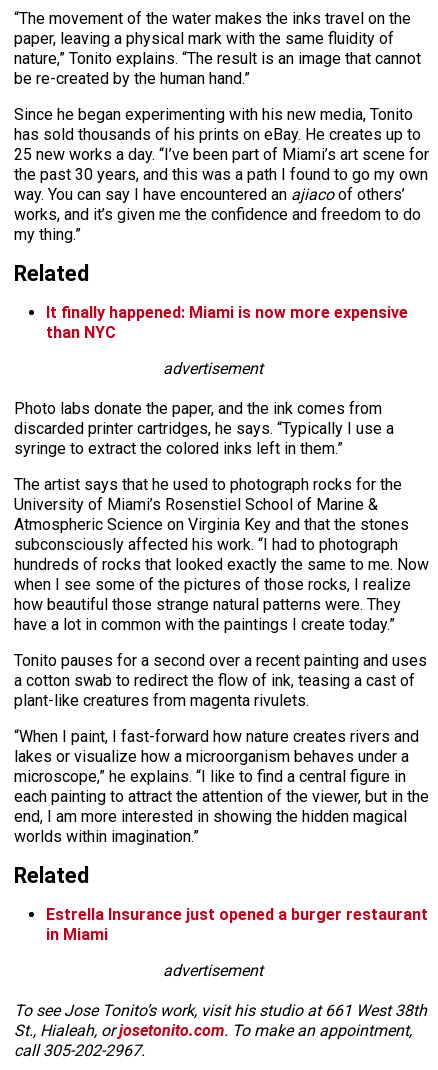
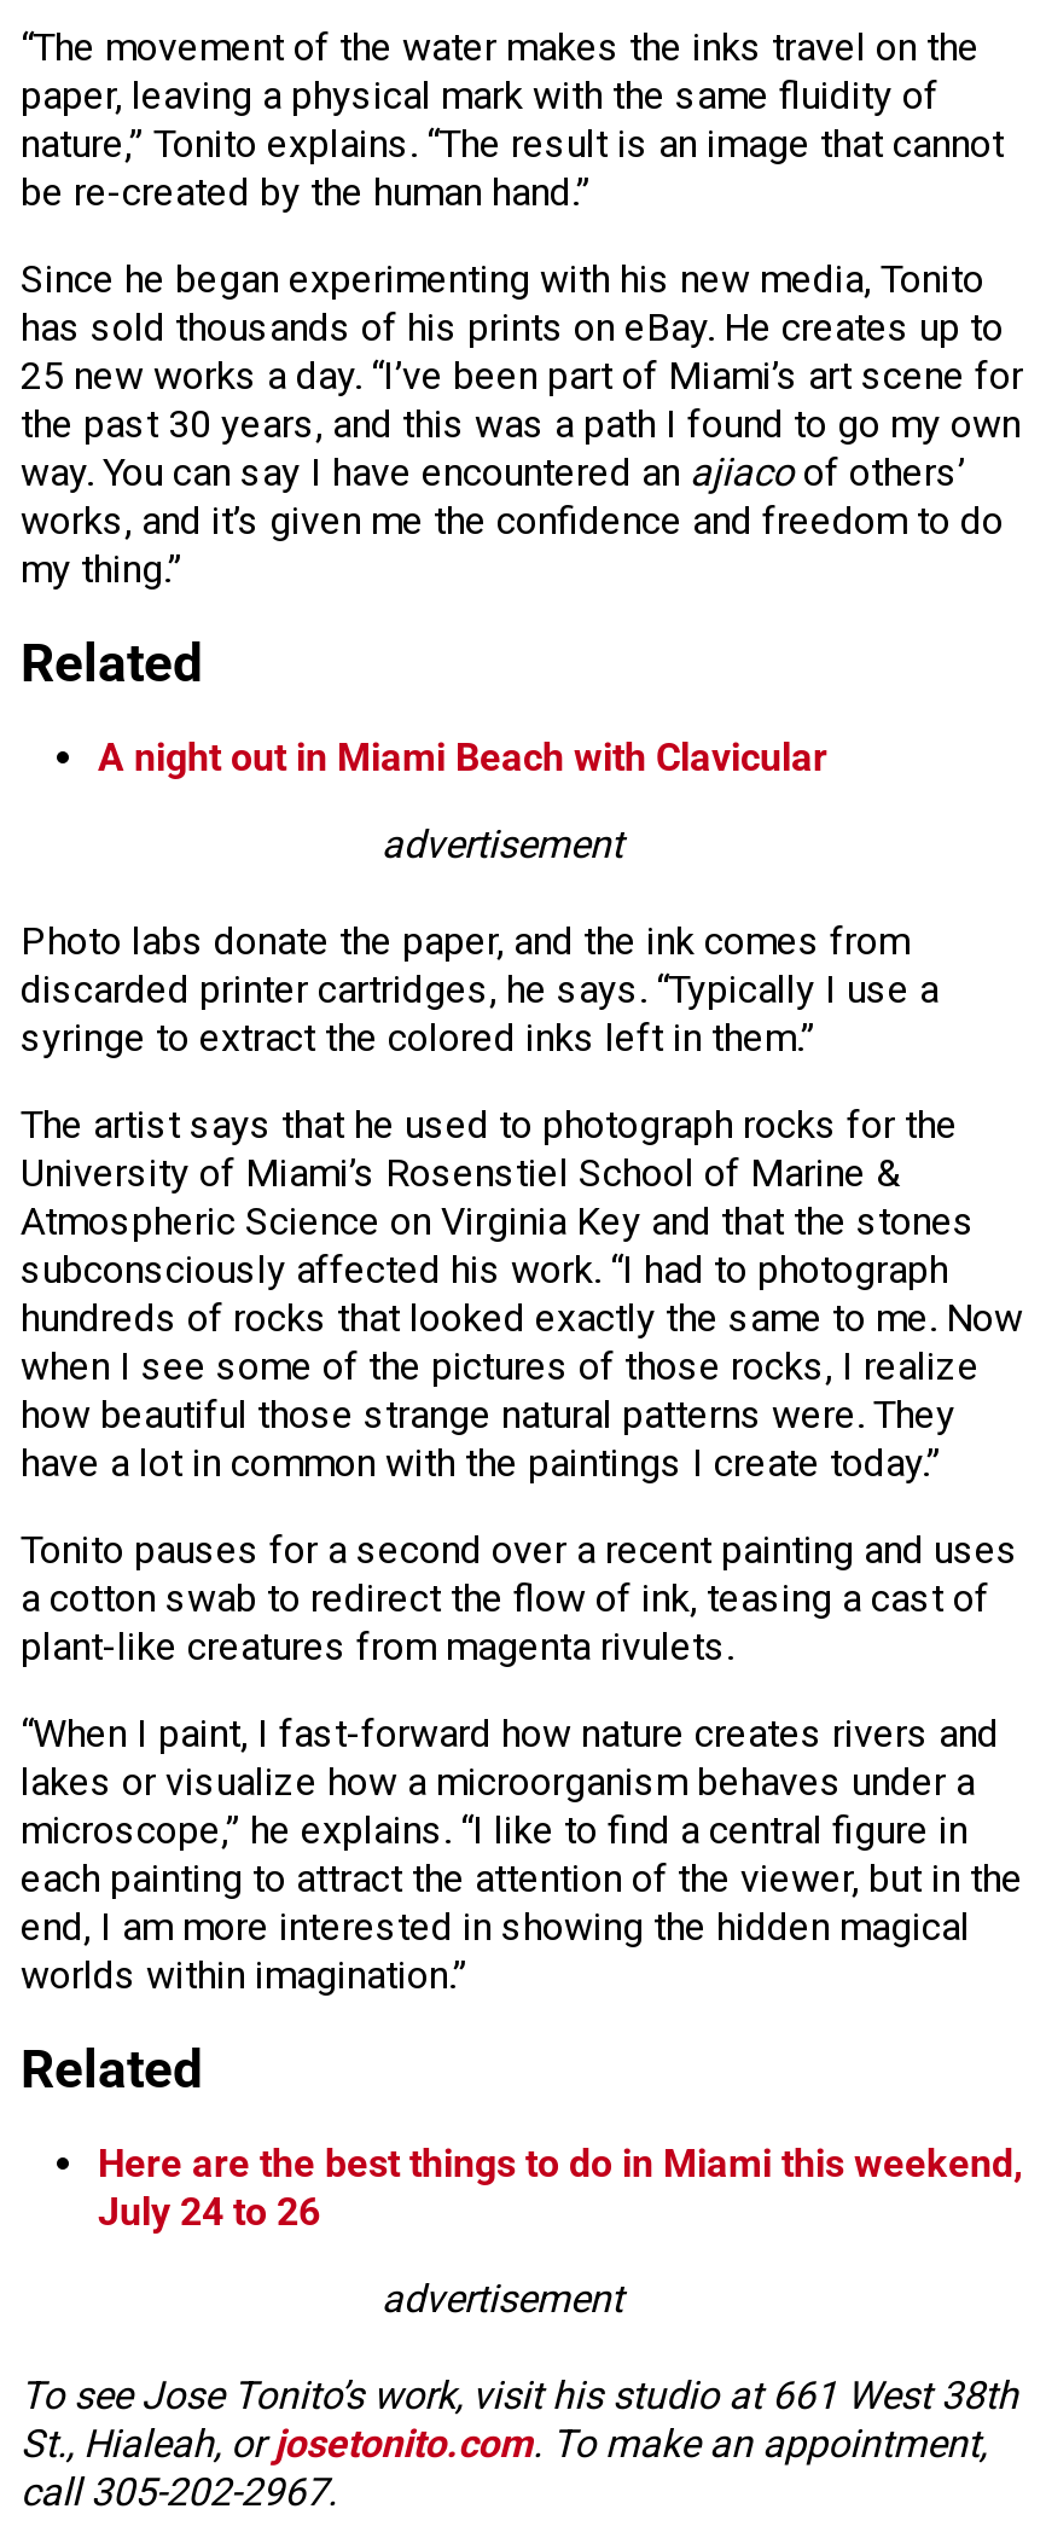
[46,303,408,342] It finally happened: Miami is now more expensive | than NYC -> [98,734,827,780] A night out in Miami Beach with Clavicular
[46,905,428,944] Estrella Insurance just opened a burger restaurant | in Miami -> [98,2141,1023,2235] Here are the best things to do in Miami this weekend, | July 24 to 26

